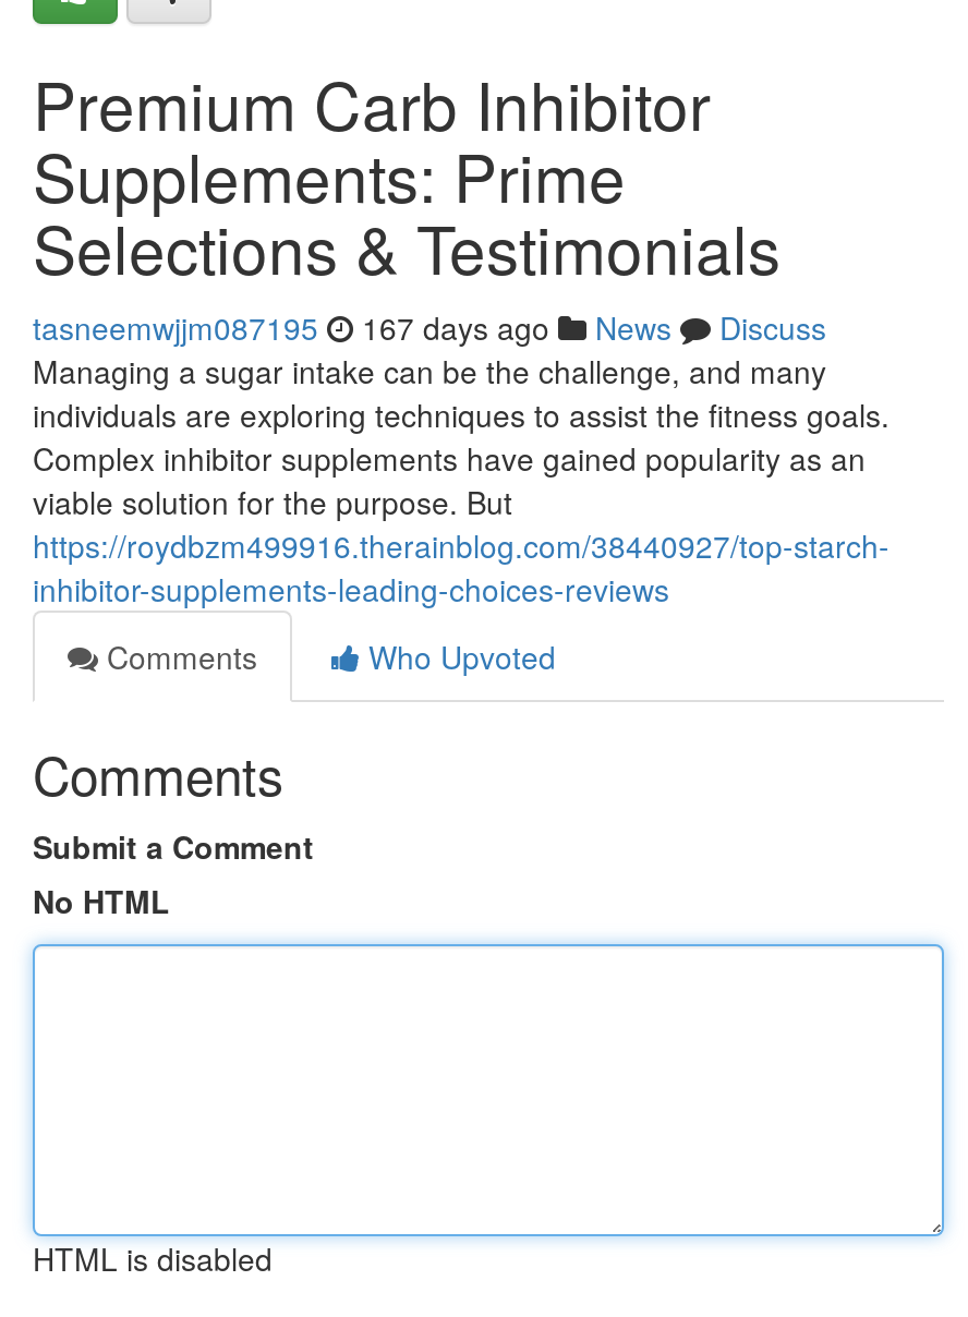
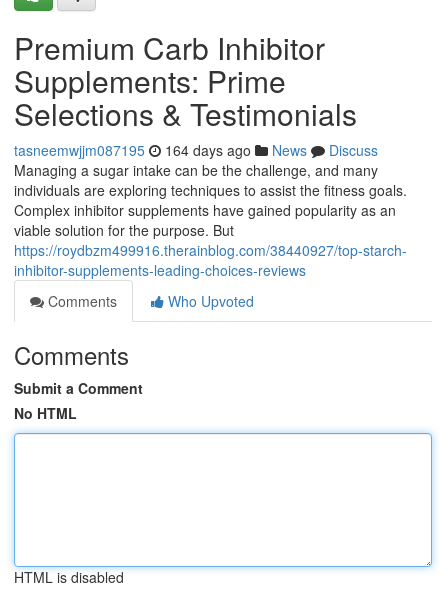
[33,305,826,349] tasneemwjjm087195 167 days ago News Discuss -> [14,140,378,160] tasneemwjjm087195 164 days ago News Discuss

